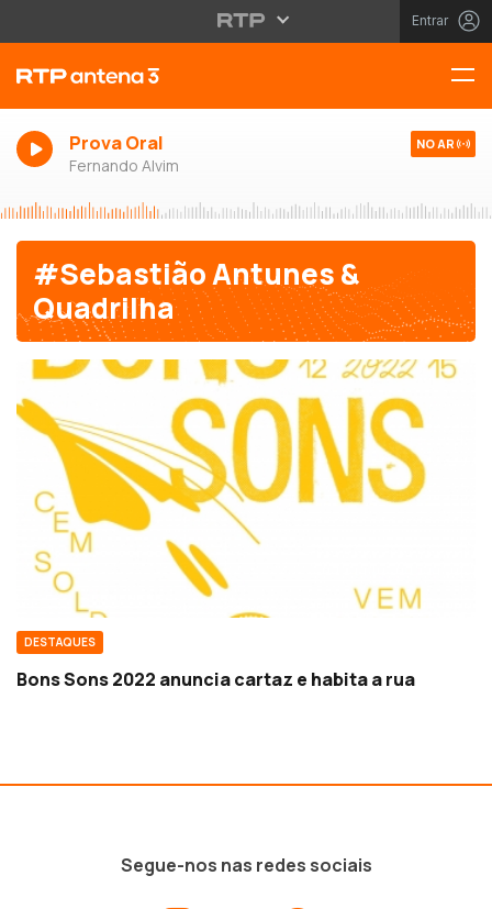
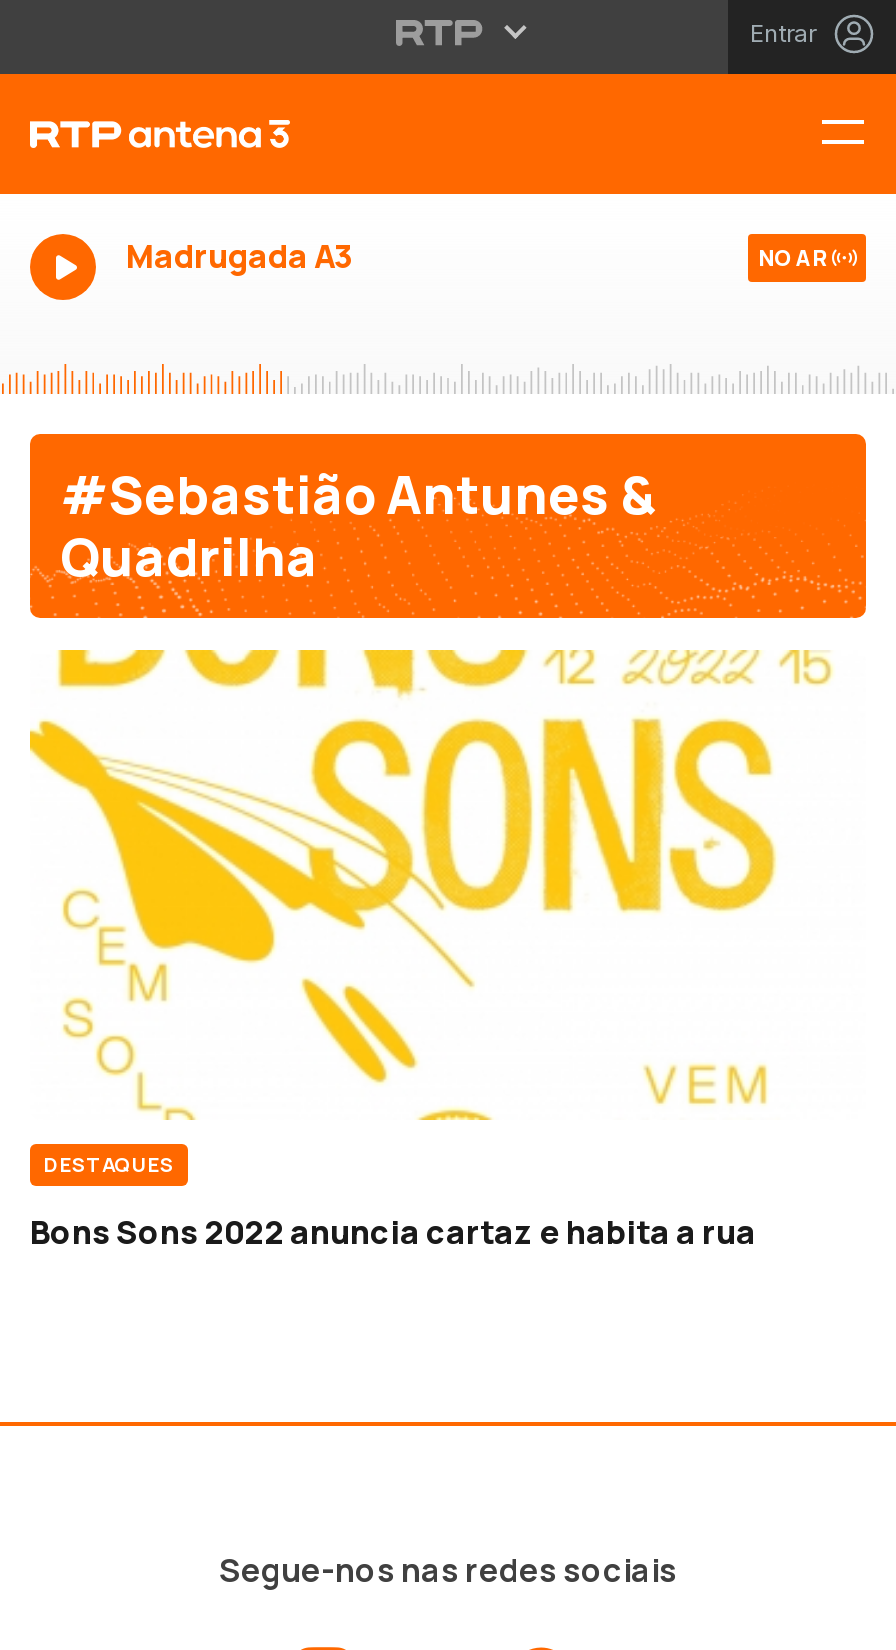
[69,131,179,176] Prova Oral | Fernando Alvim -> [126,234,352,278] Madrugada A3

